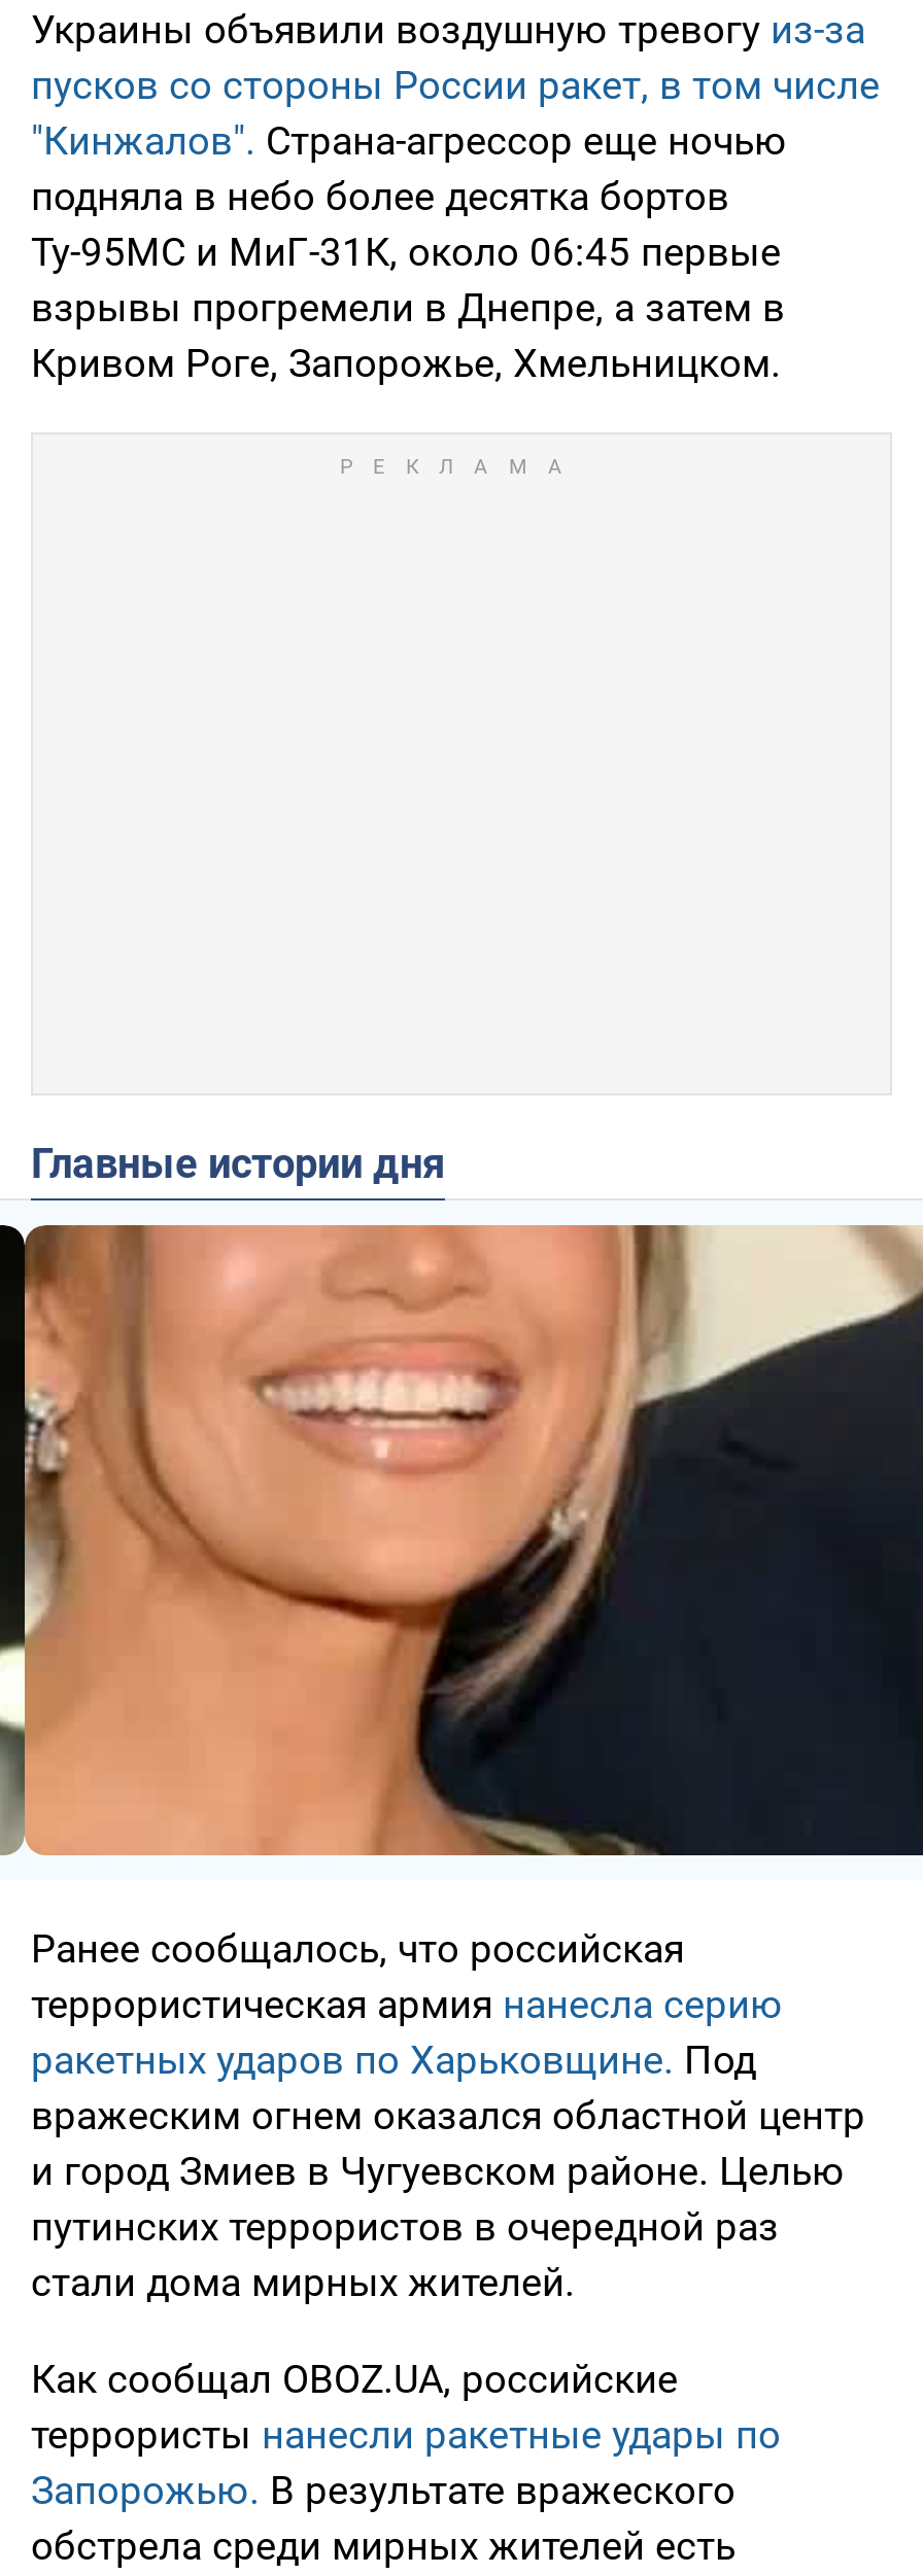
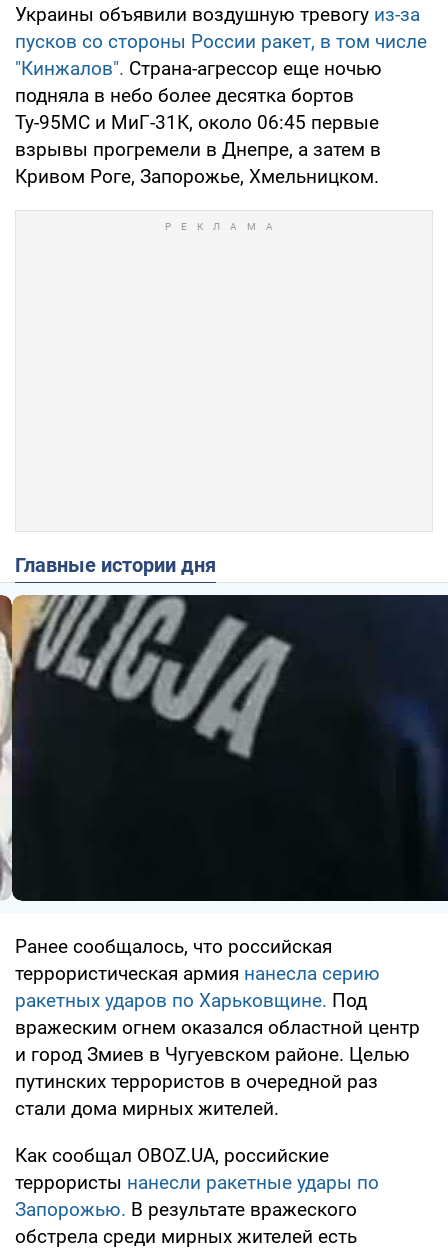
[6,1223,917,1857] [image] -> [3,594,445,902] [image]

